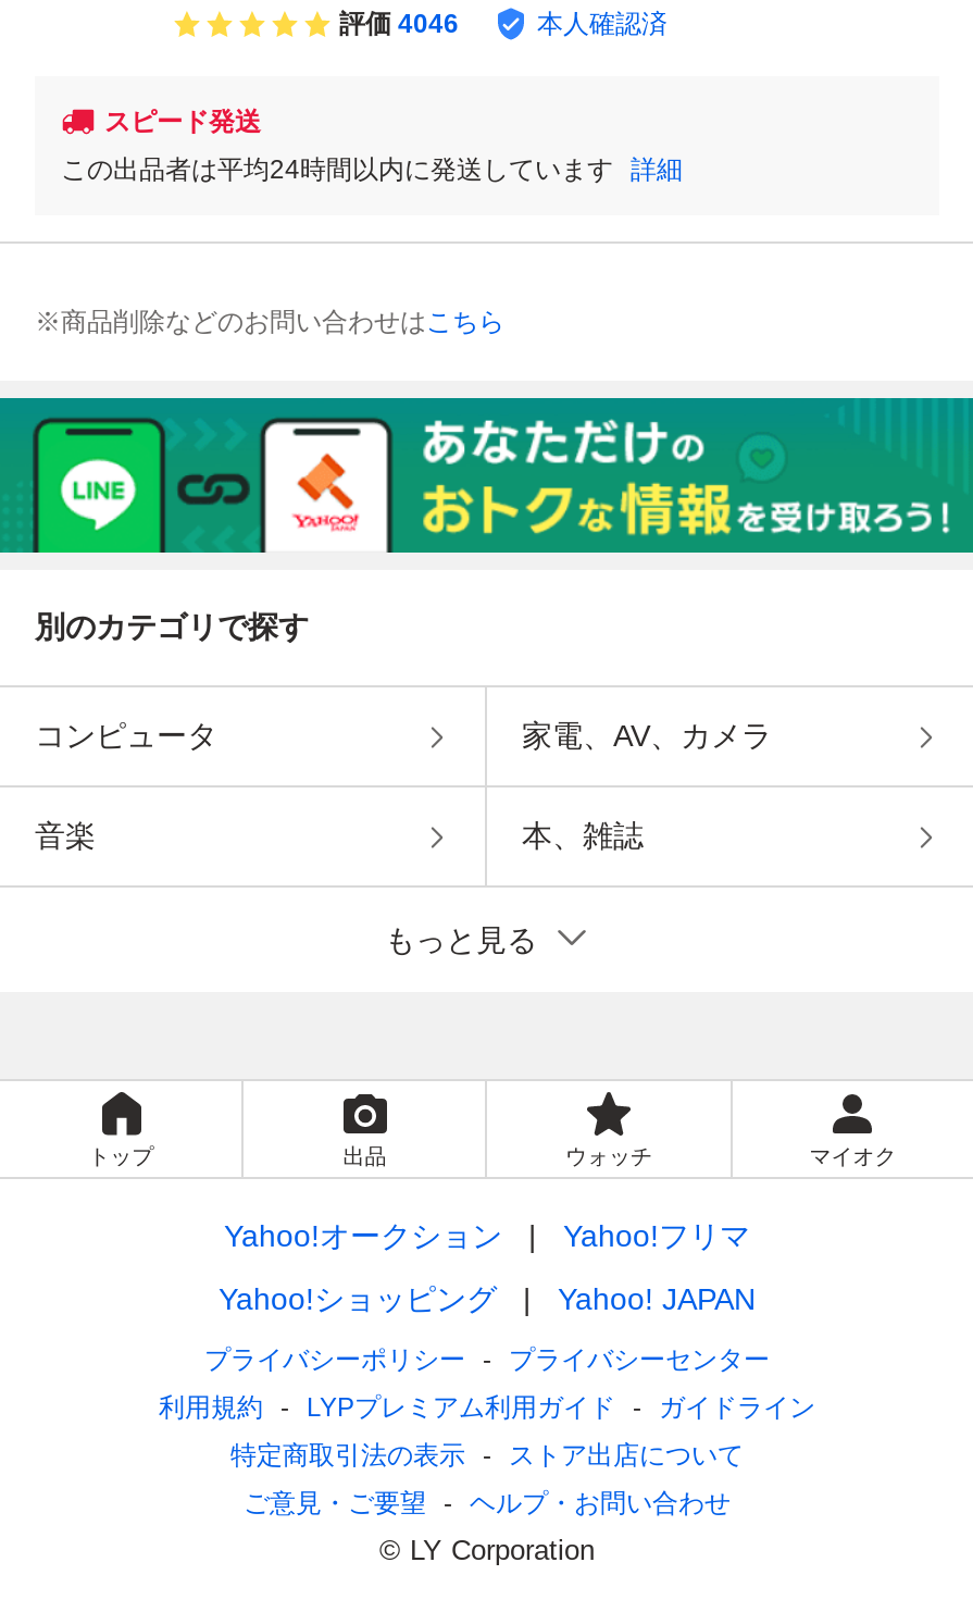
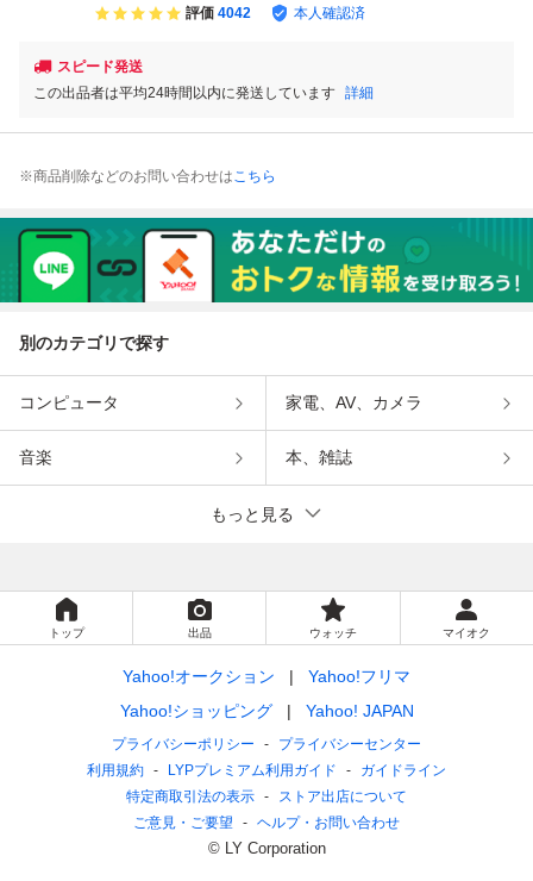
[339,9,459,40] 評価 4046 -> [186,5,251,22] 評価 4042

